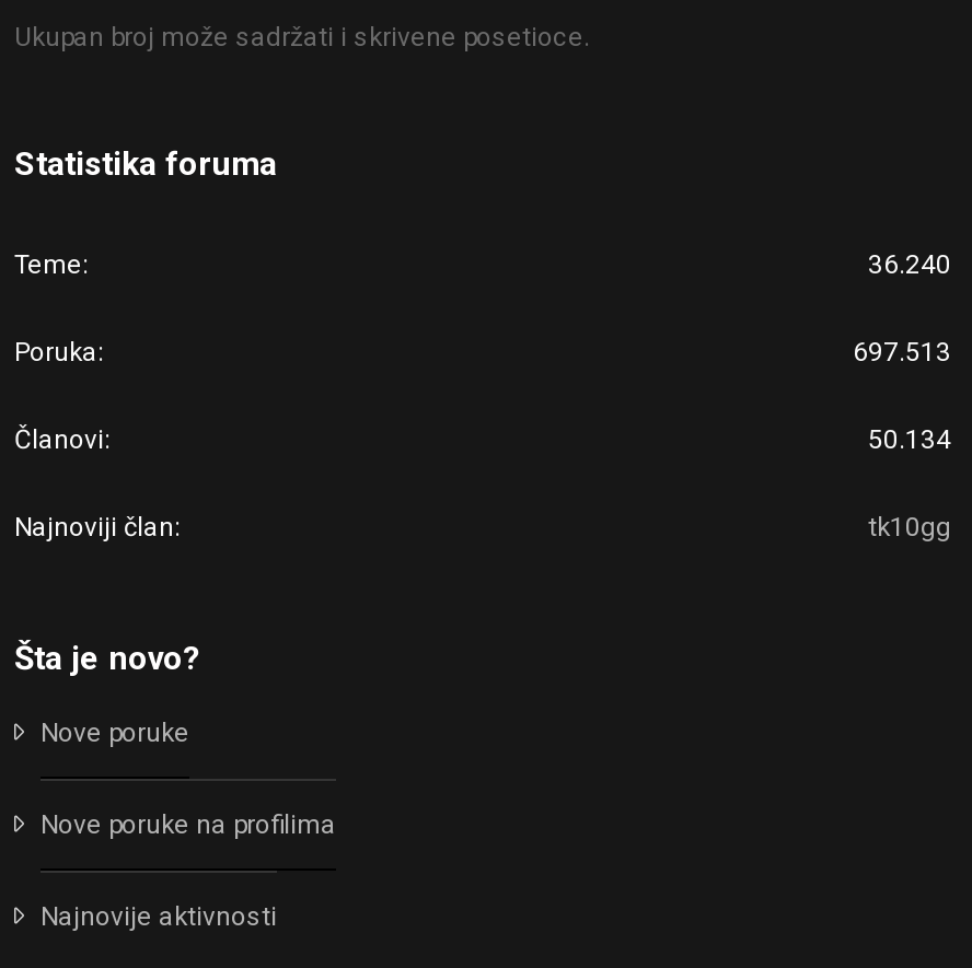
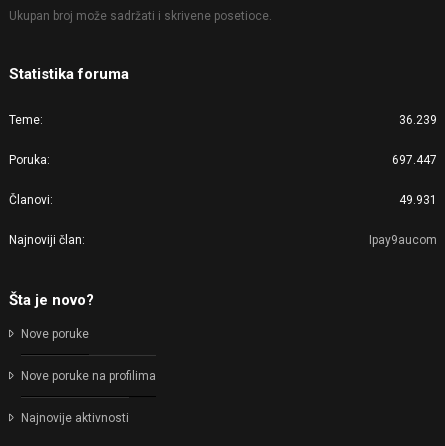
[868,250,951,280] 36.240 -> [399,113,437,127] 36.239
[853,337,951,368] 697.513 -> [392,153,437,167] 697.447
[868,425,951,455] 50.134 -> [399,193,437,207] 49.931
[868,512,951,543] tk10gg -> [369,233,437,247] Ipay9aucom

